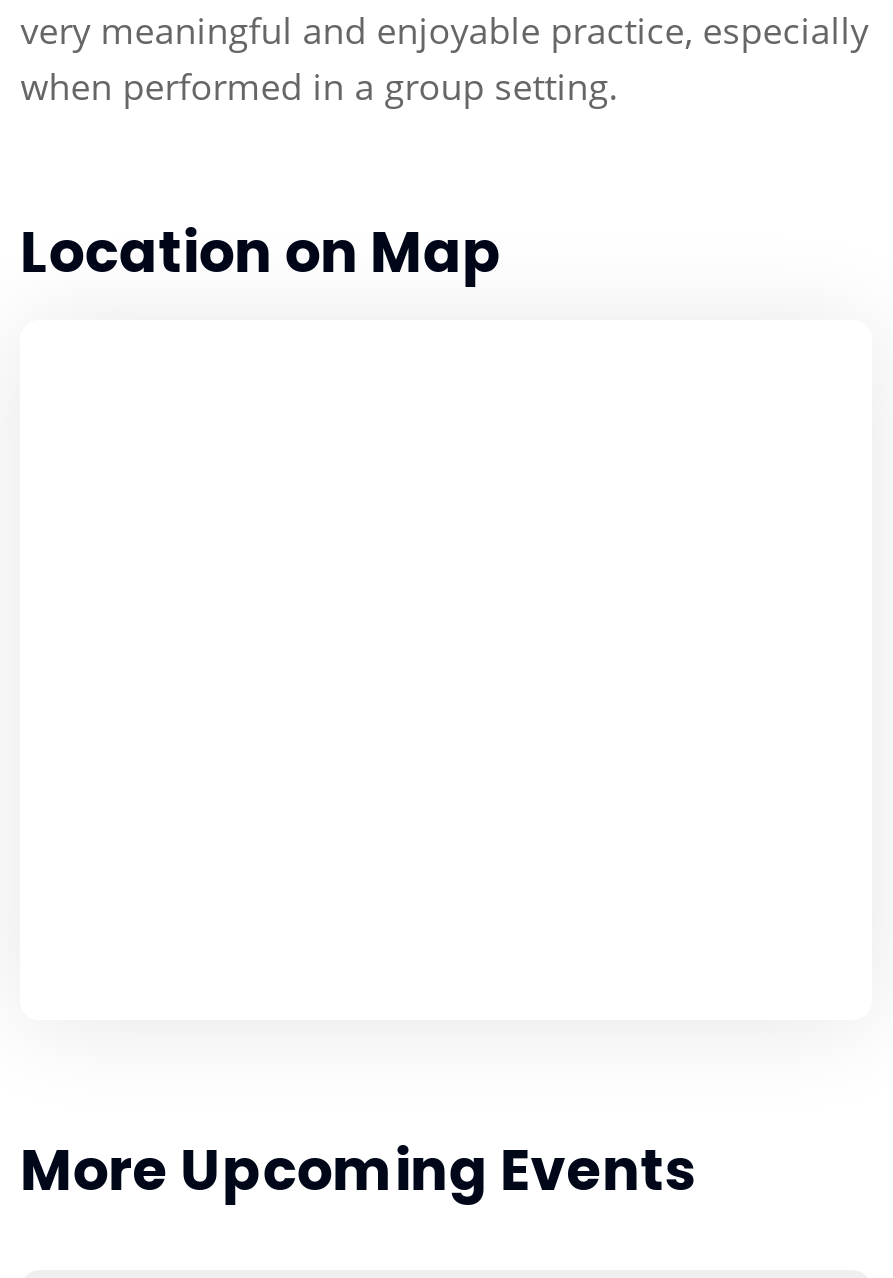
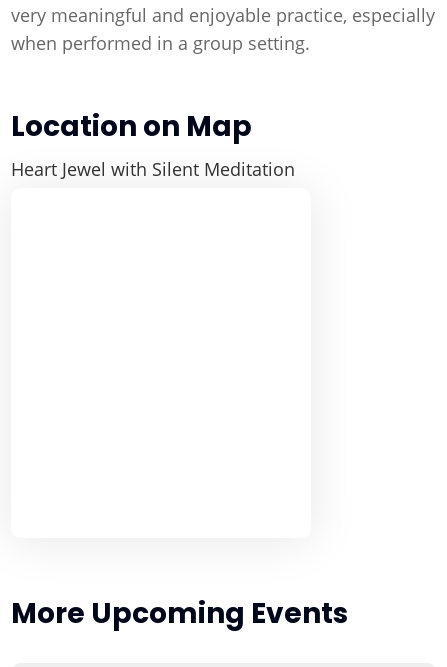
none -> [11,157,295,181] Heart Jewel with Silent Meditation

